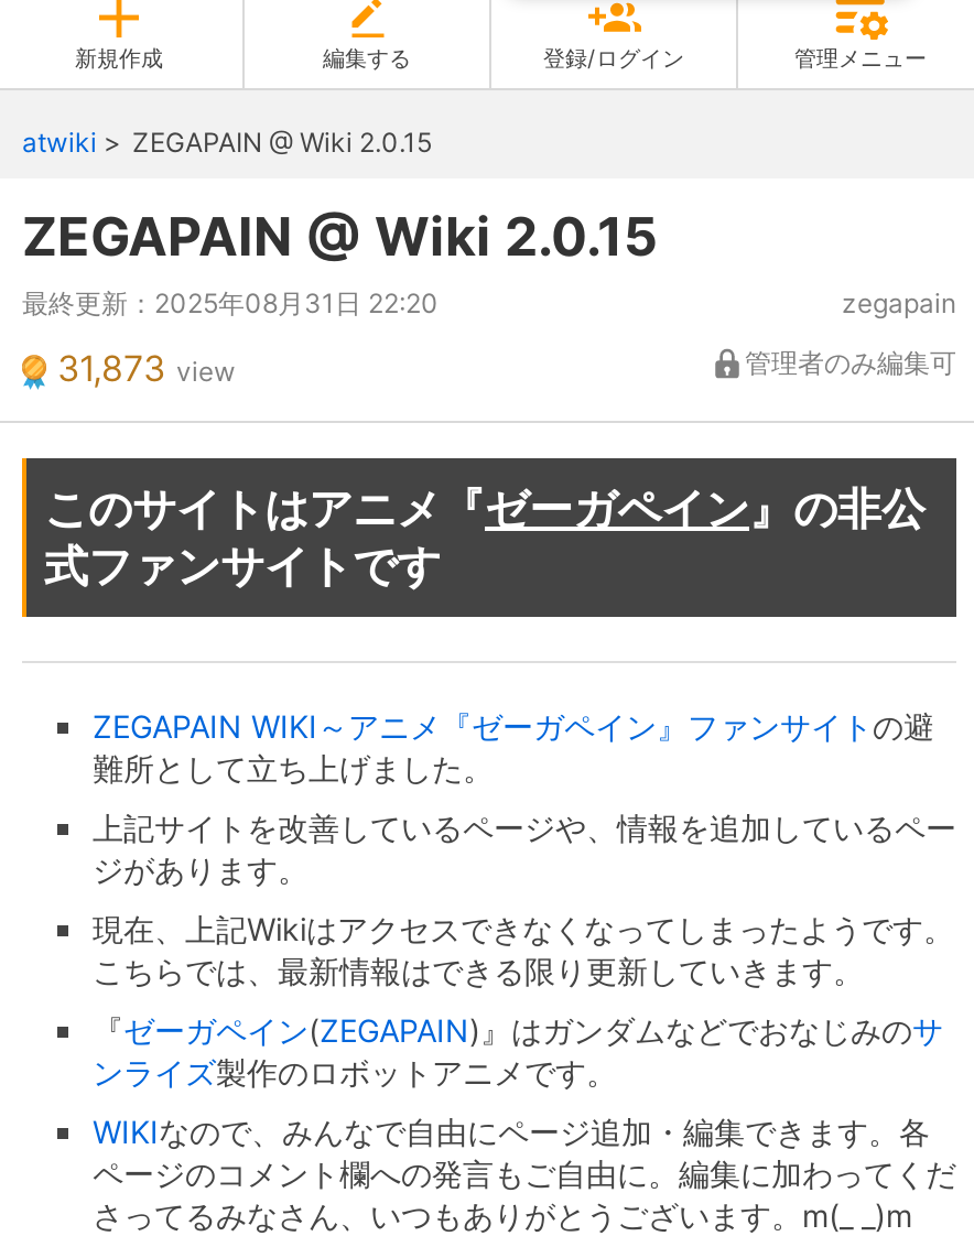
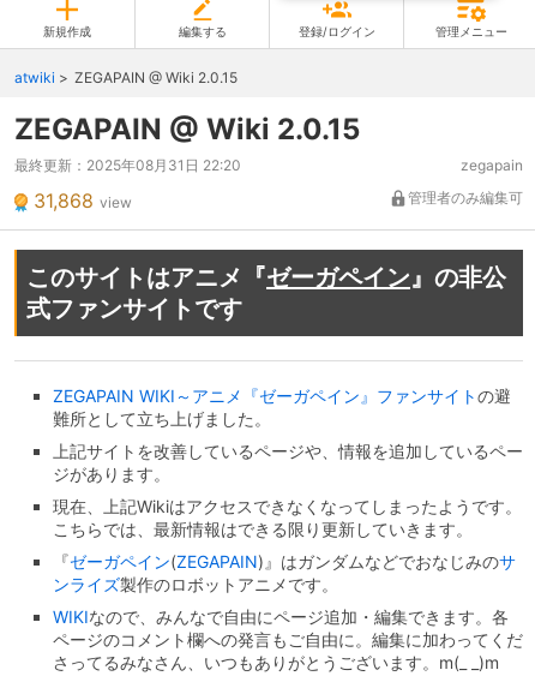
[57,346,236,390] 31,873 view -> [34,189,132,213] 31,868 view

